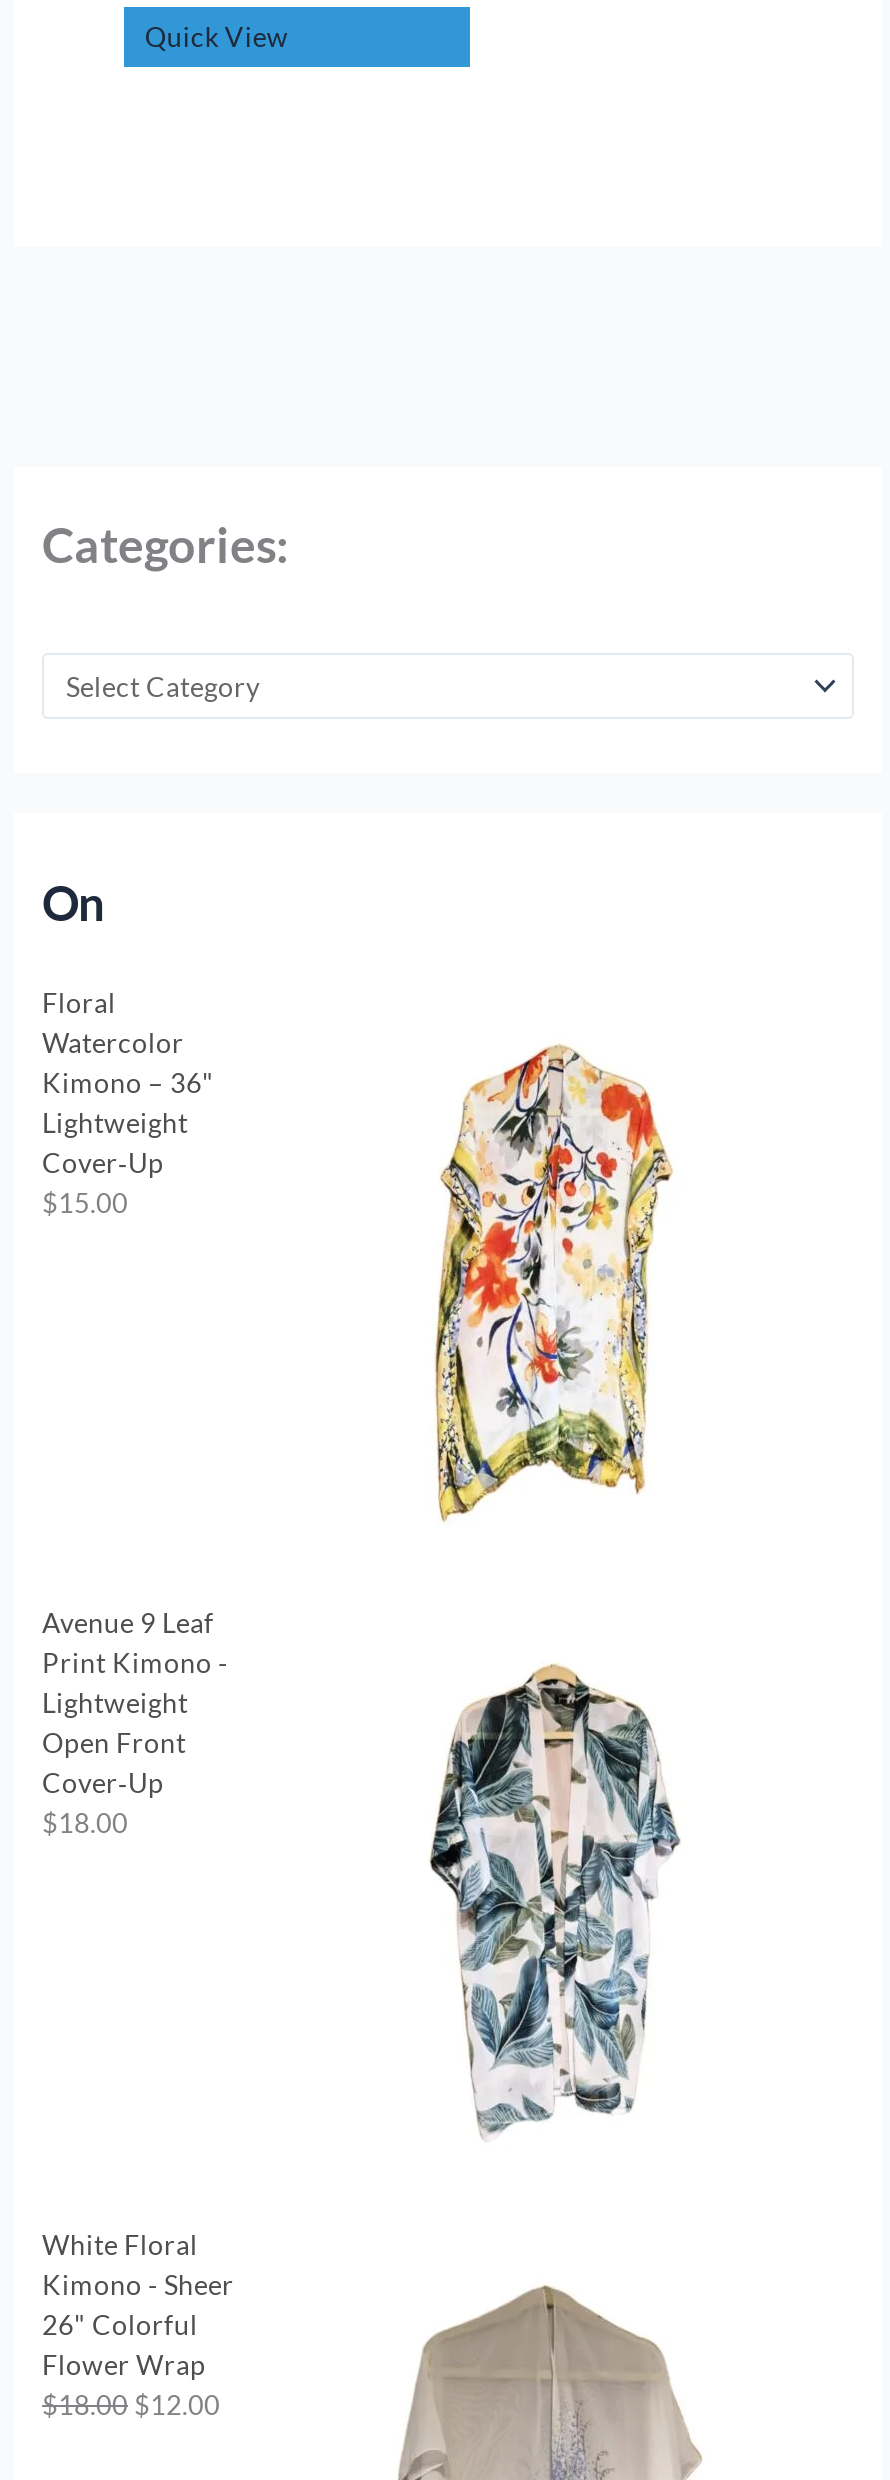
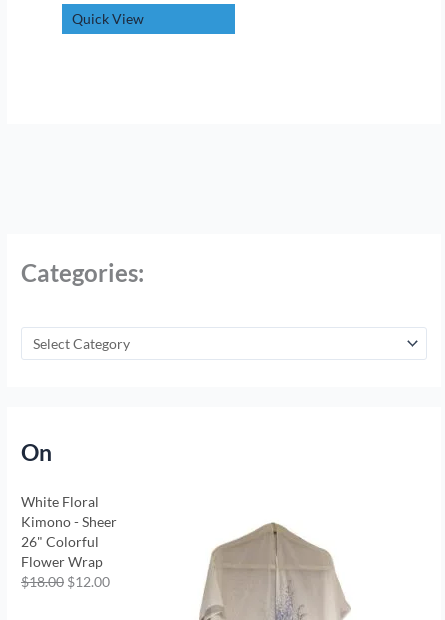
[42,985,214,1219] Floral | Watercolor | Kimono – 36" | Lightweight | Cover‑Up | $15.00 -> none
[398,1045,674,1521] [image] -> none
[42,1605,228,1839] Avenue 9 Leaf | Print Kimono - | Lightweight | Open Front | Cover‑Up | $18.00 -> none
[428,1661,682,2139] [image] -> none

